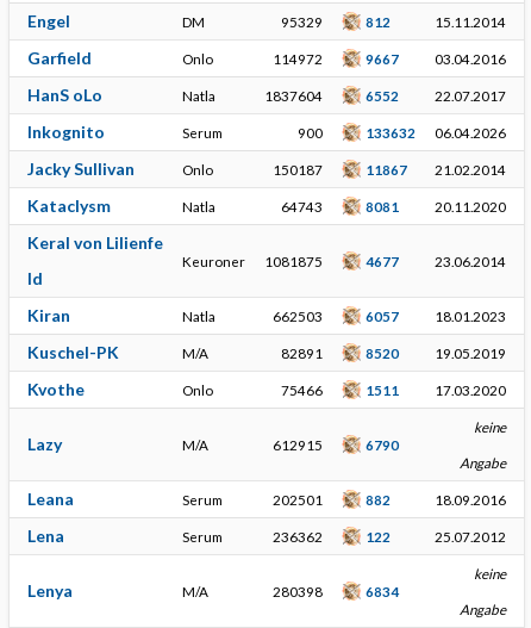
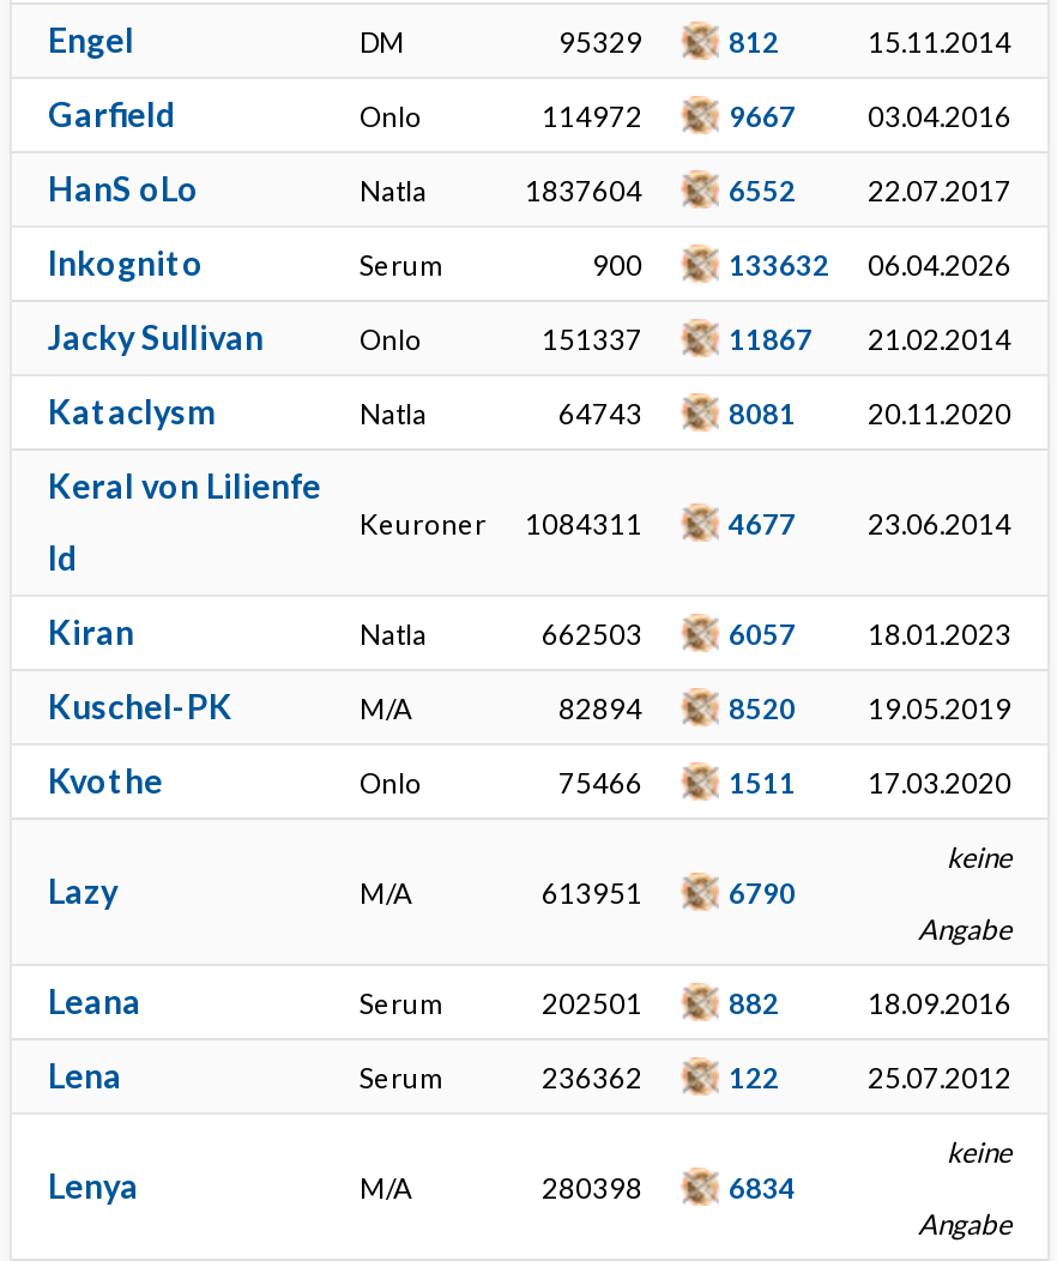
[273,161,323,178] 150187 -> [542,321,642,355] 151337
[182,253,323,269] Keuroner 1081875 -> [360,506,642,539] Keuroner 1084311
[281,344,323,361] 82891 -> [558,690,642,724] 82894
[273,436,323,453] 612915 -> [542,875,642,909] 613951

